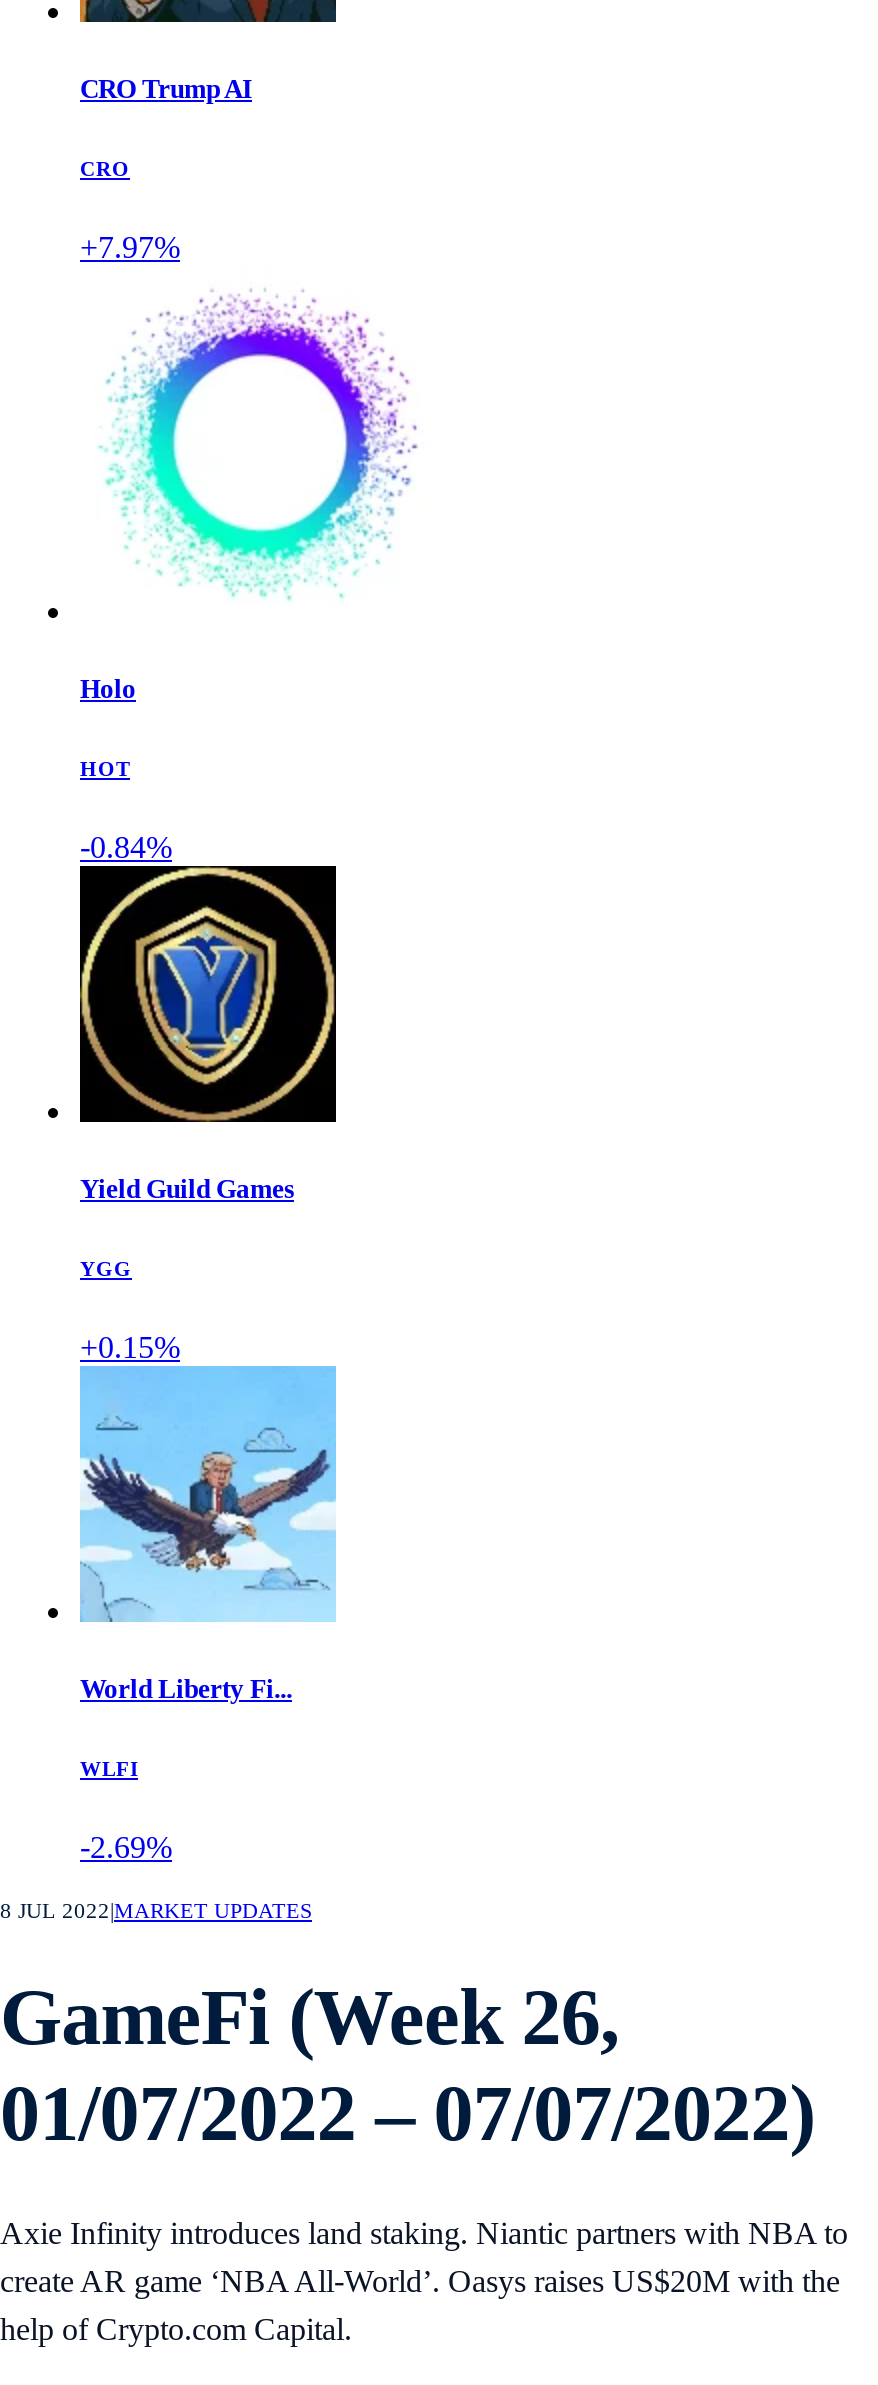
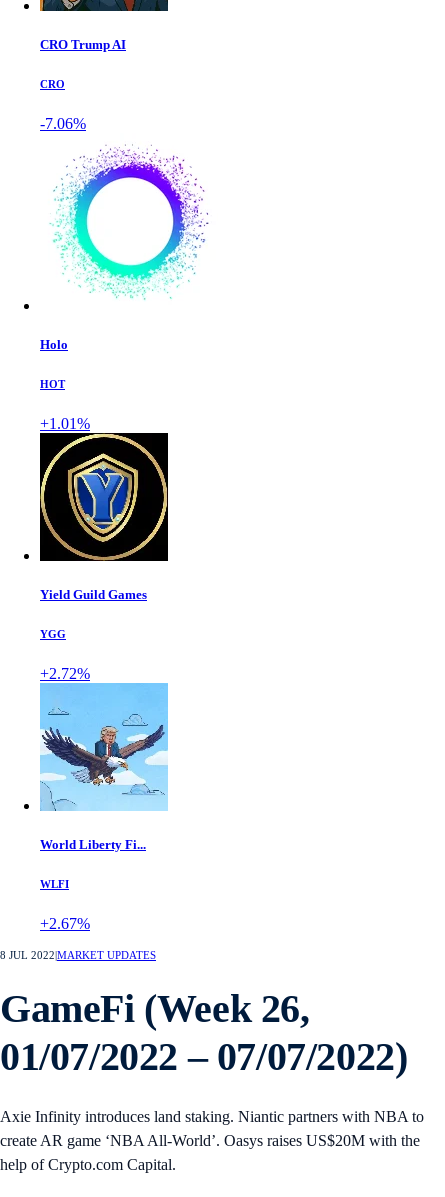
[80,230,180,264] +7.97% -> [40,115,86,132] -7.06%
[80,830,172,864] -0.84% -> [40,415,90,432] +1.01%
[80,1330,180,1364] +0.15% -> [40,665,90,682] +2.72%
[80,1831,172,1865] -2.69% -> [40,915,90,932] +2.67%

